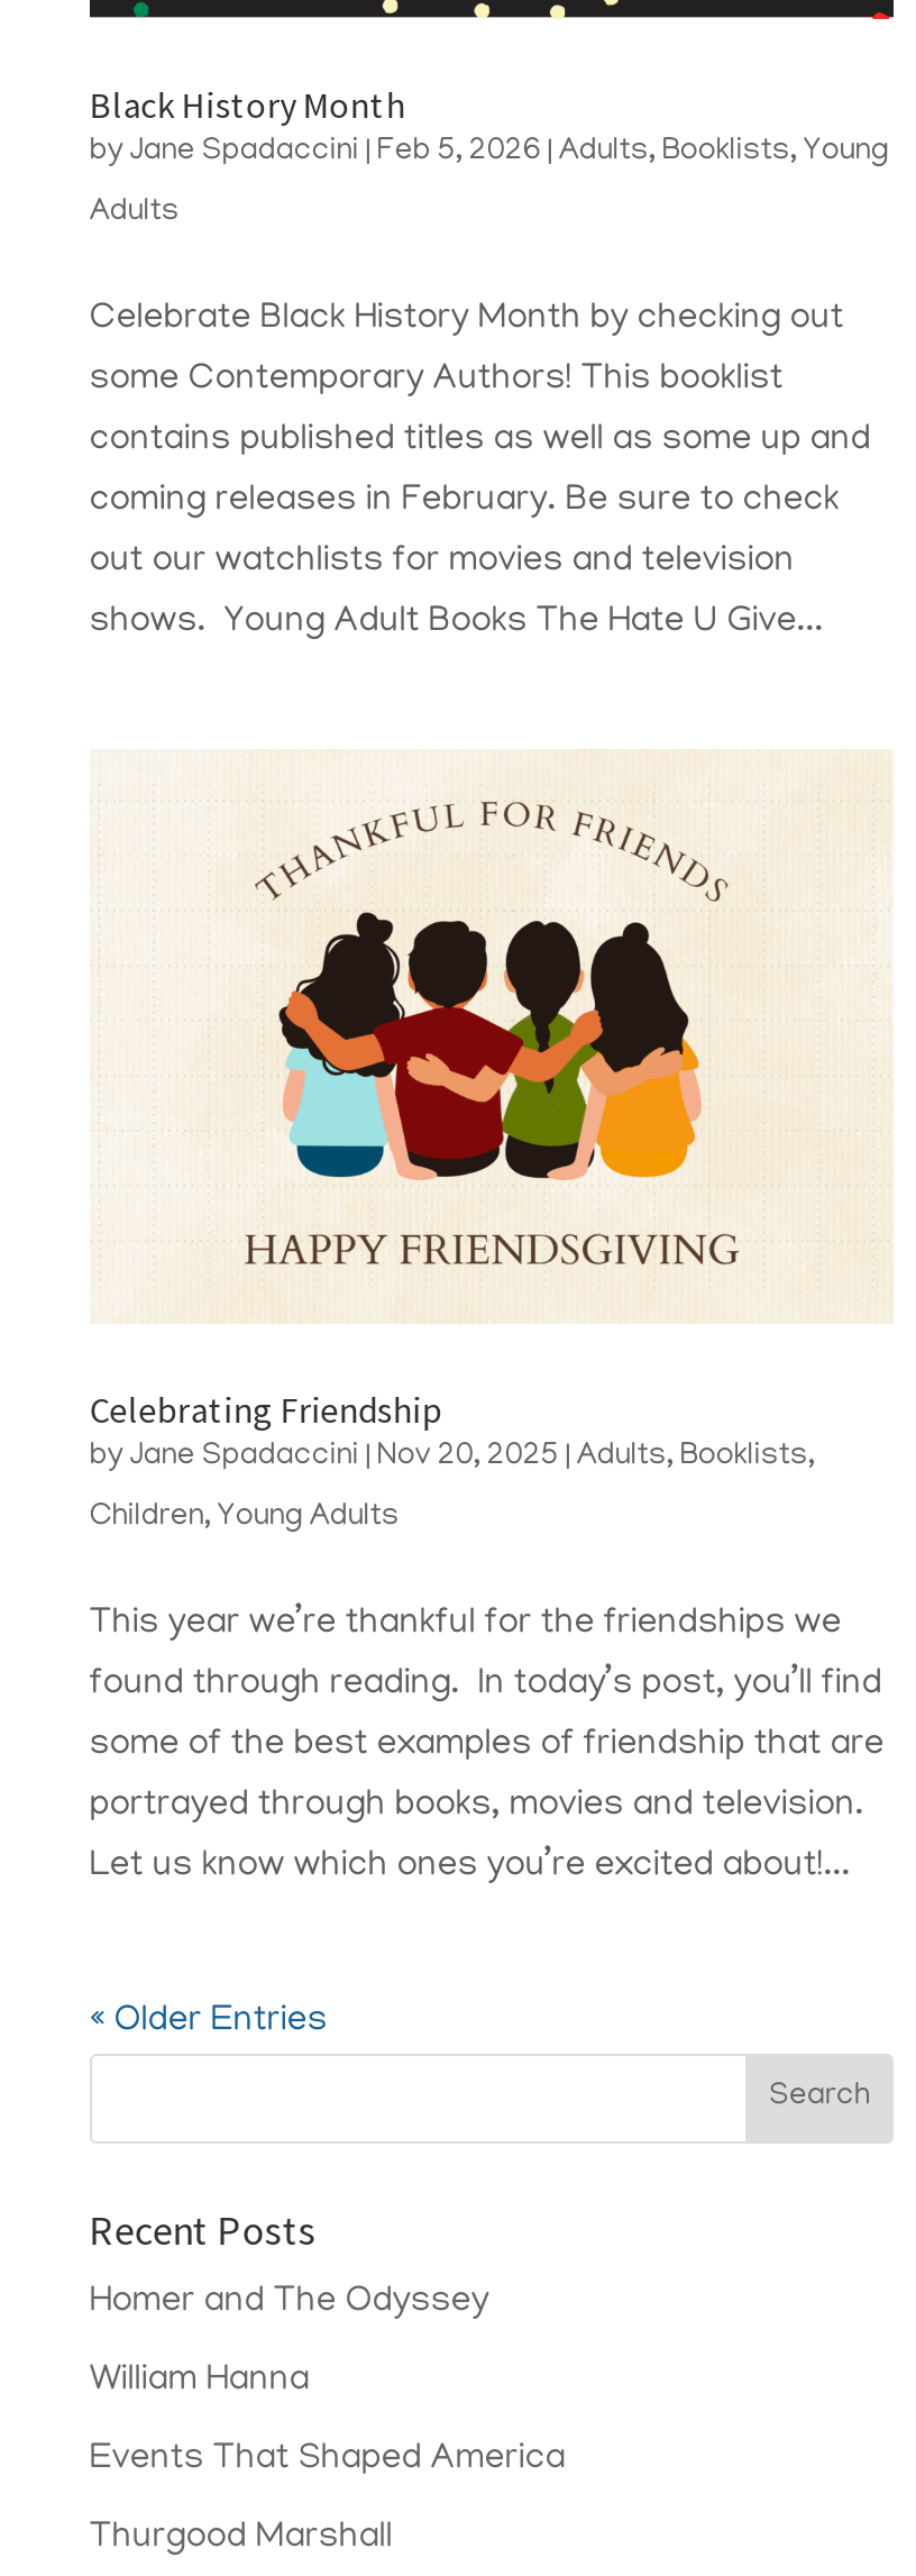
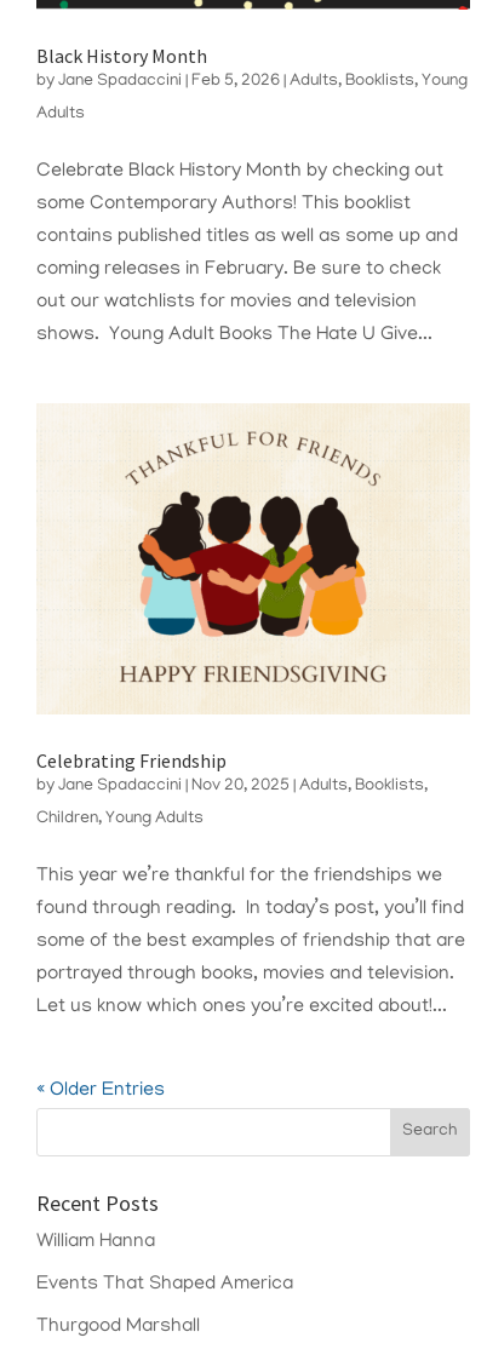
[89,2283,489,2323] Homer and The Odyssey -> none

